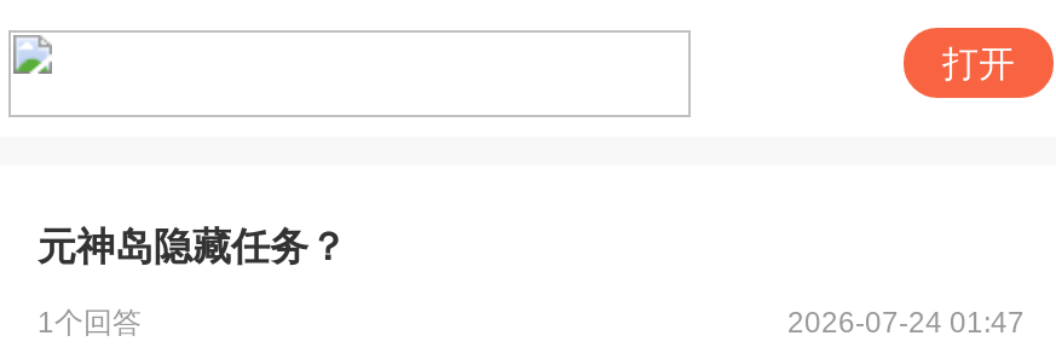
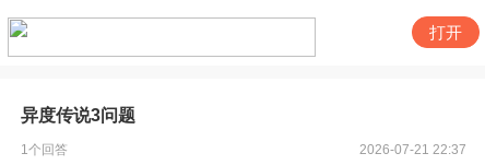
[37,226,347,267] 元神岛隐藏任务？ -> [21,106,135,125] 异度传说3问题
[787,306,1025,340] 2026-07-24 01:47 -> [359,142,466,157] 2026-07-21 22:37

